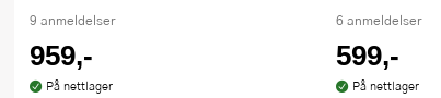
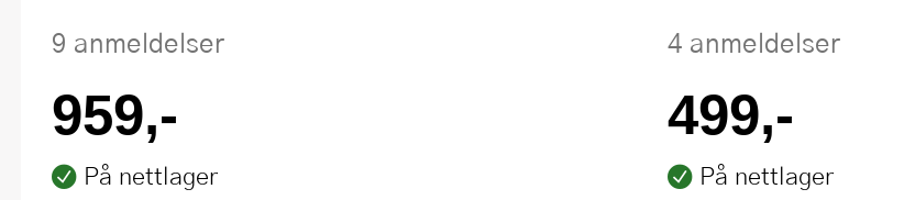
[336,11,421,70] 6 anmeldelser | 599,- -> [668,24,839,144] 4 anmeldelser | 499,-

